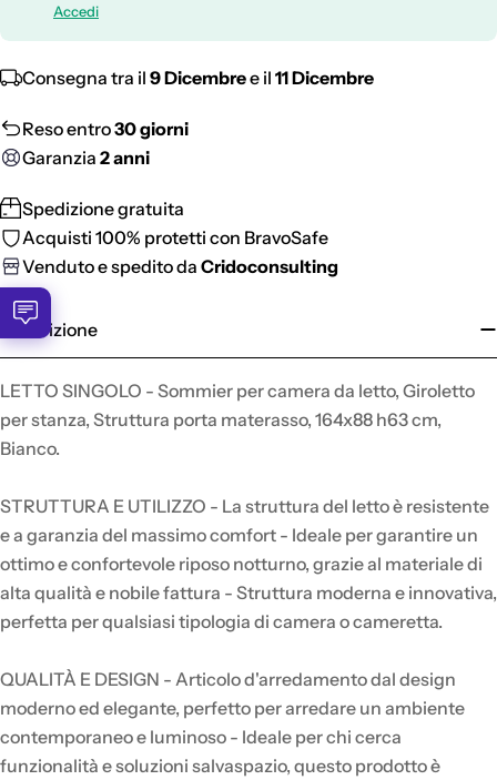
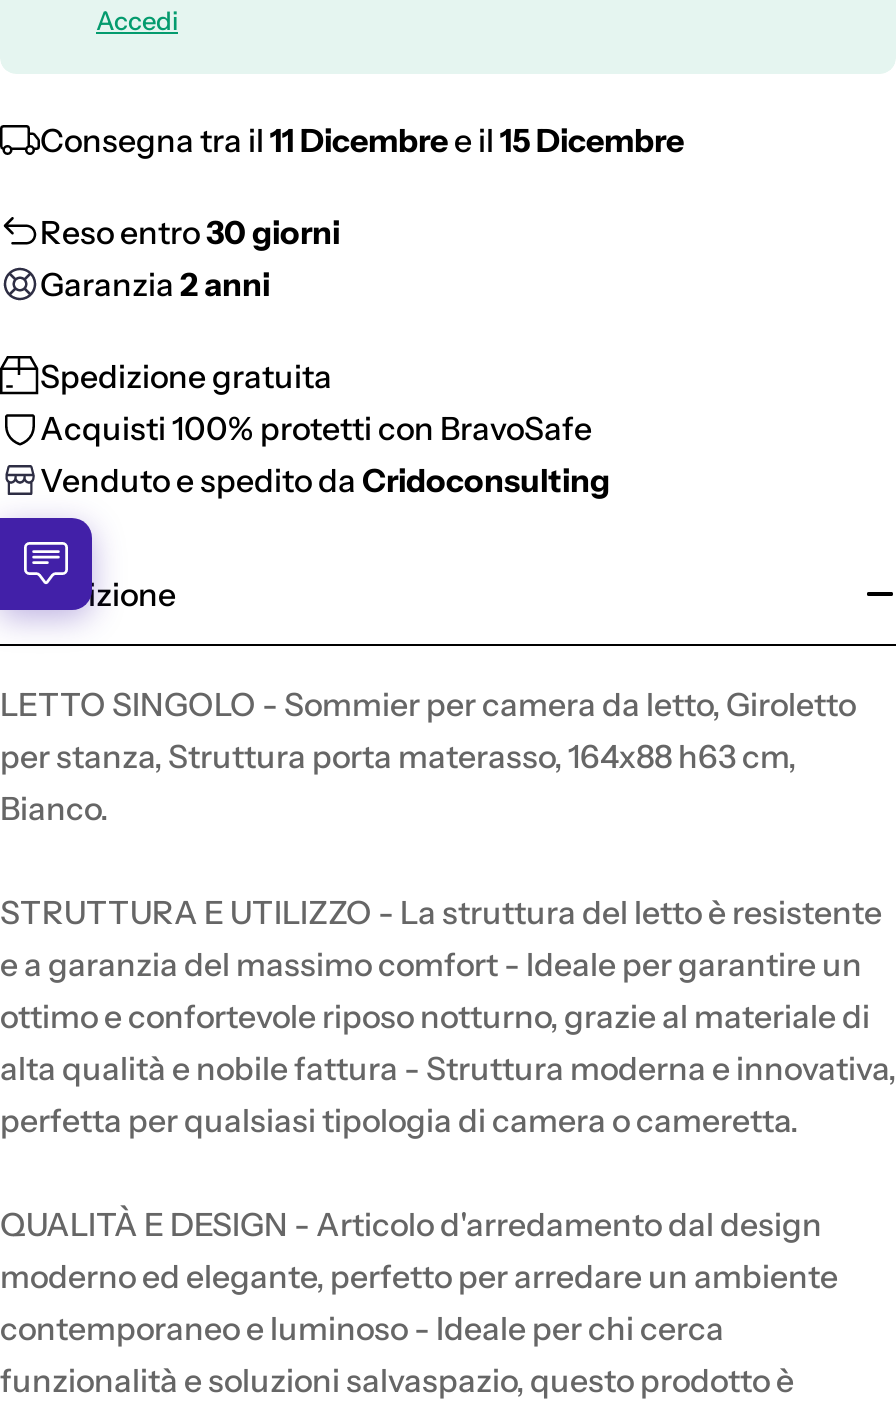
[22,66,374,89] Consegna tra il 9 Dicembre e il 11 Dicembre -> [40,120,684,160] Consegna tra il 11 Dicembre e il 15 Dicembre

